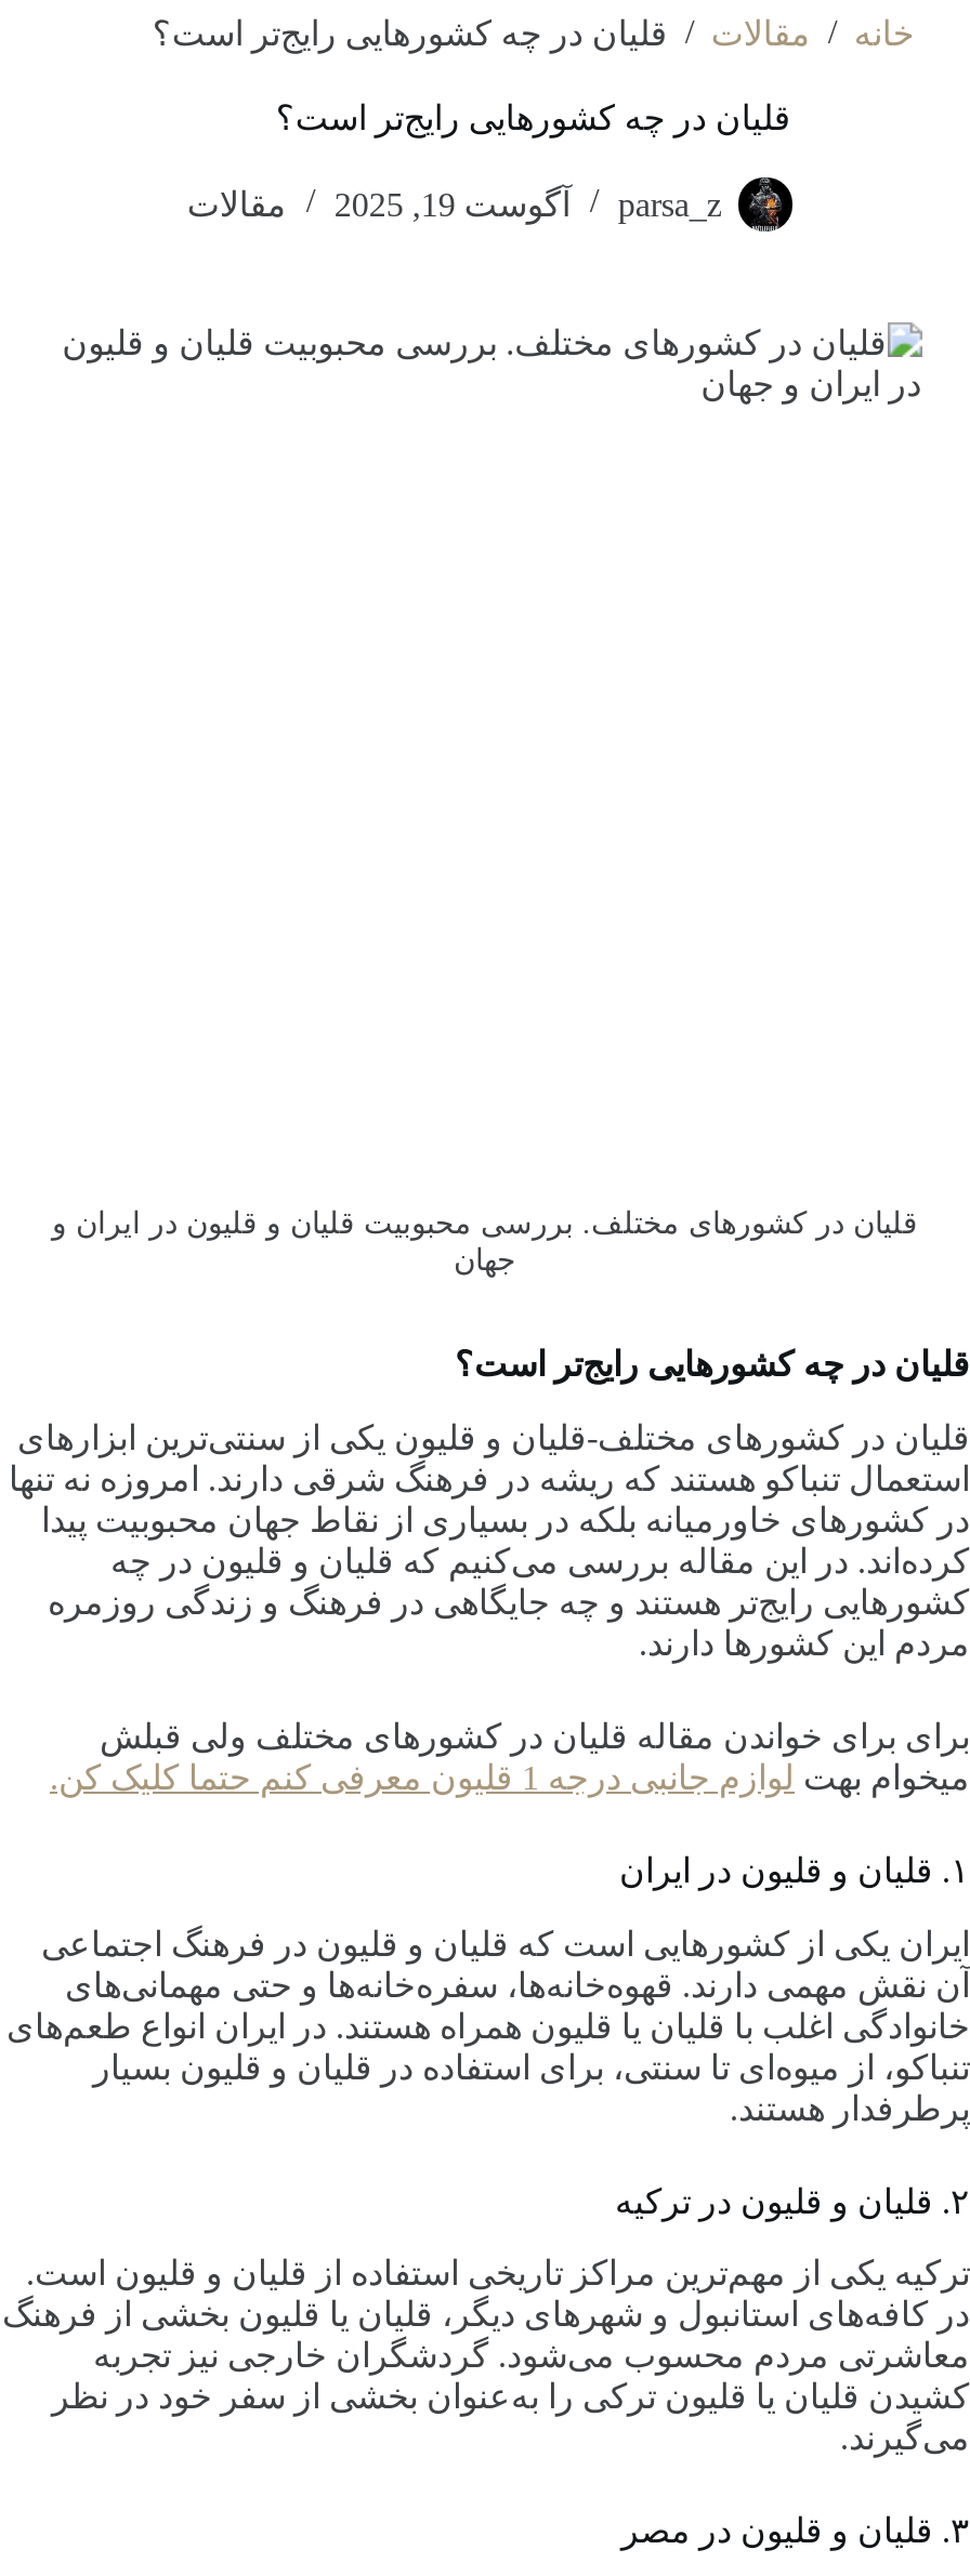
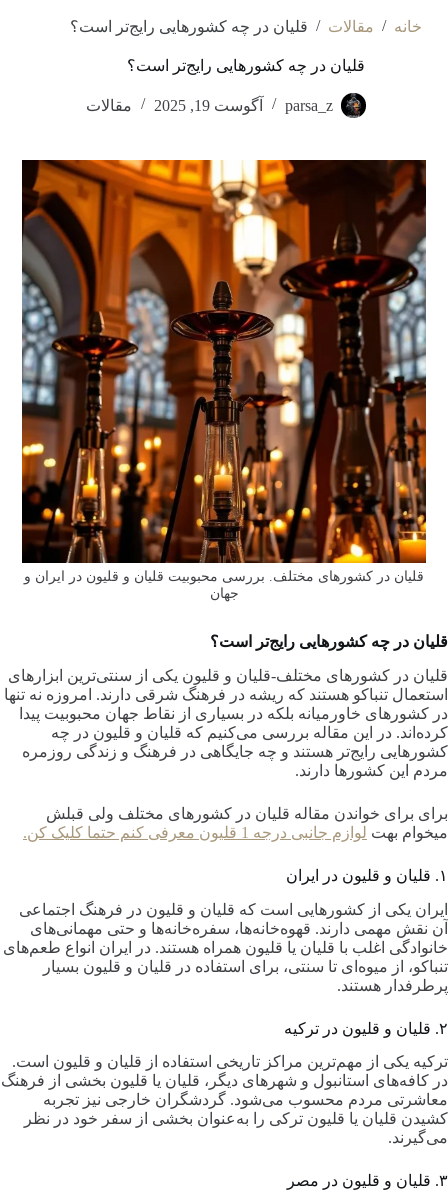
none -> [21,159,427,564] [image]

